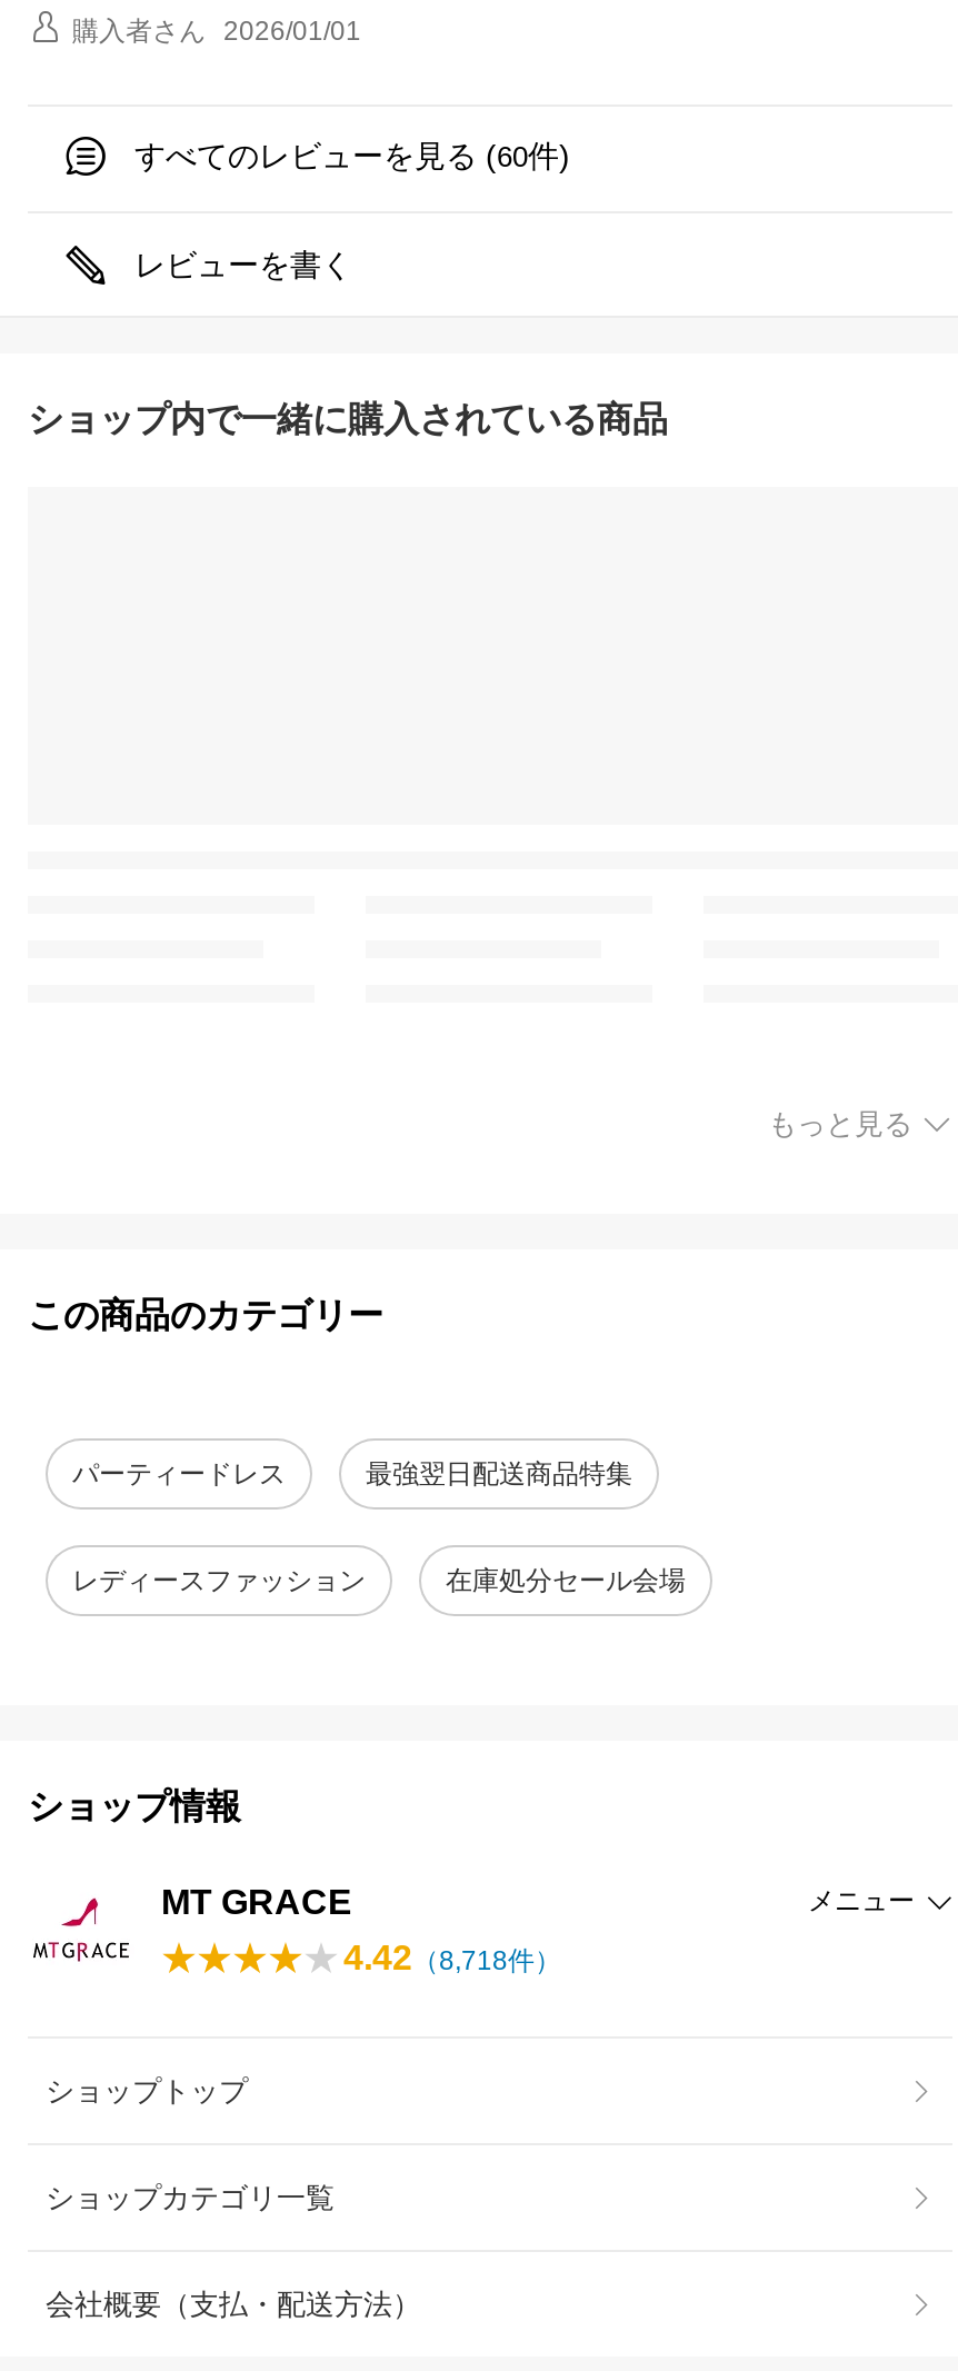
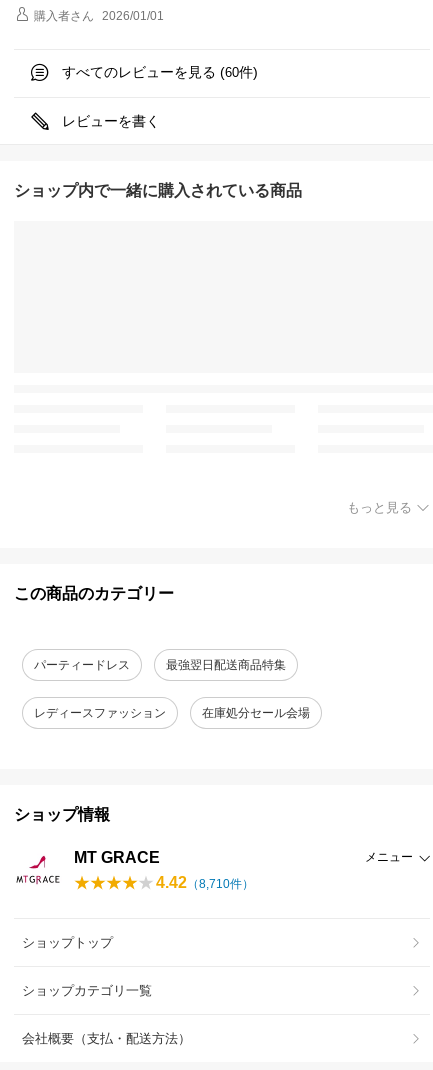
[343,1939,561,1977] 4.42（8,718件） -> [156,874,254,891] 4.42（8,710件）

